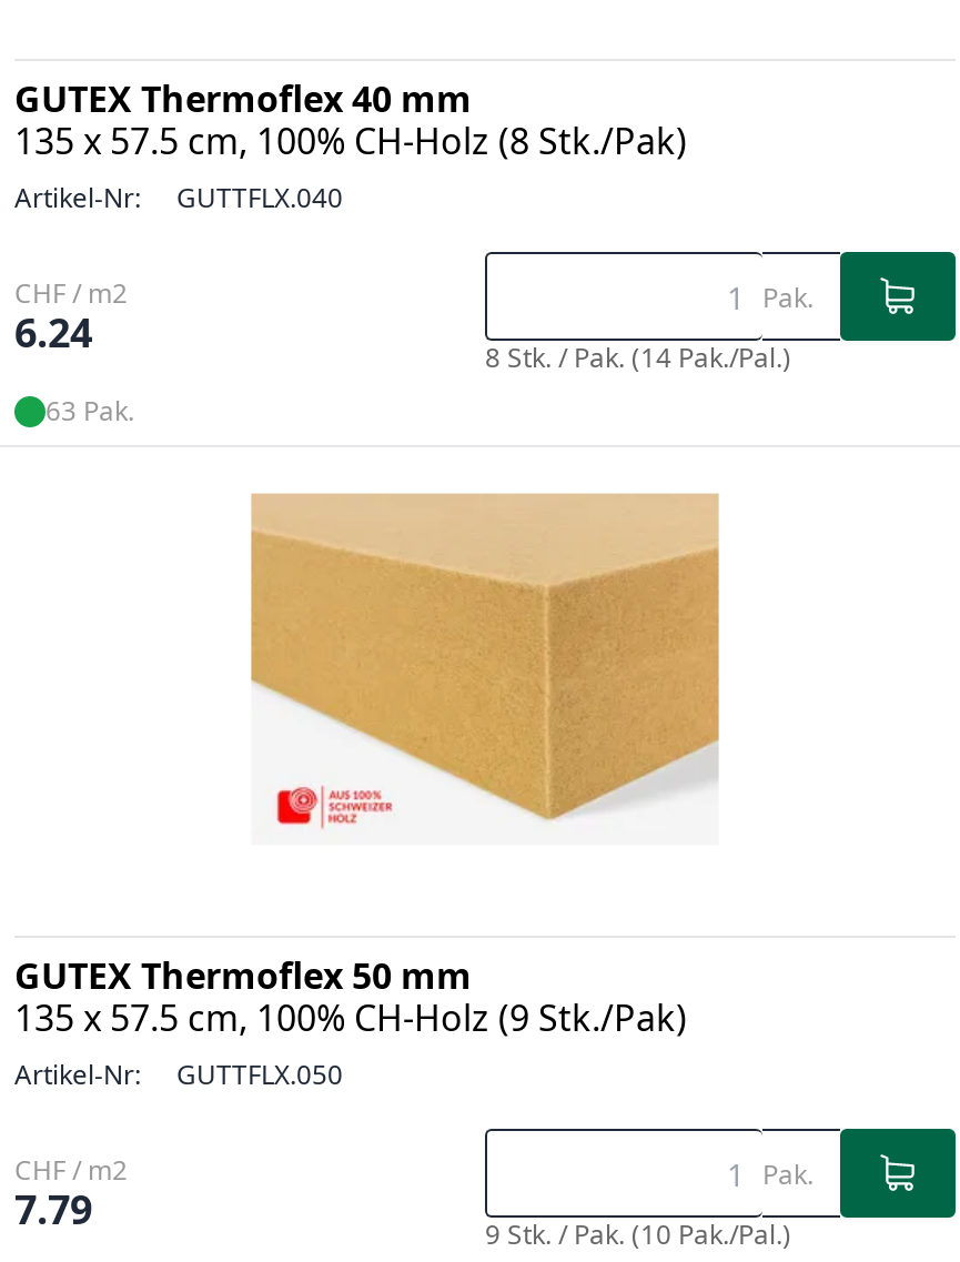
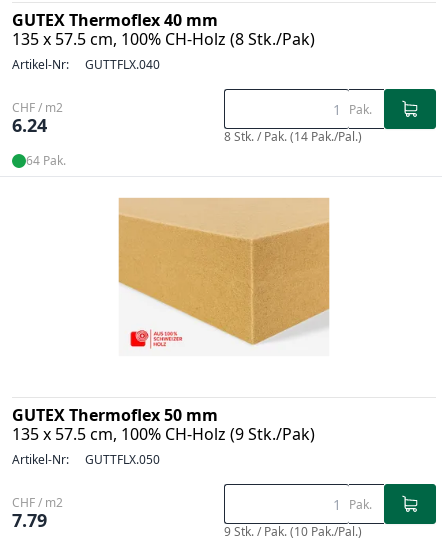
[46,392,134,430] 63 Pak. -> [26,152,66,169] 64 Pak.

